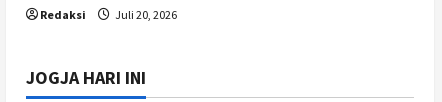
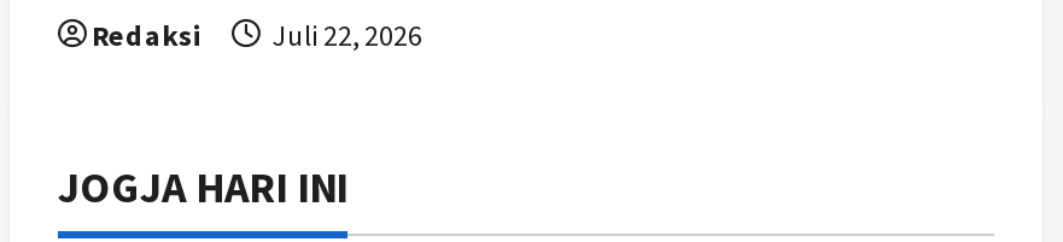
[40,7,177,22] Redaksi Juli 20, 2026 -> [92,17,422,53] Redaksi Juli 22, 2026

